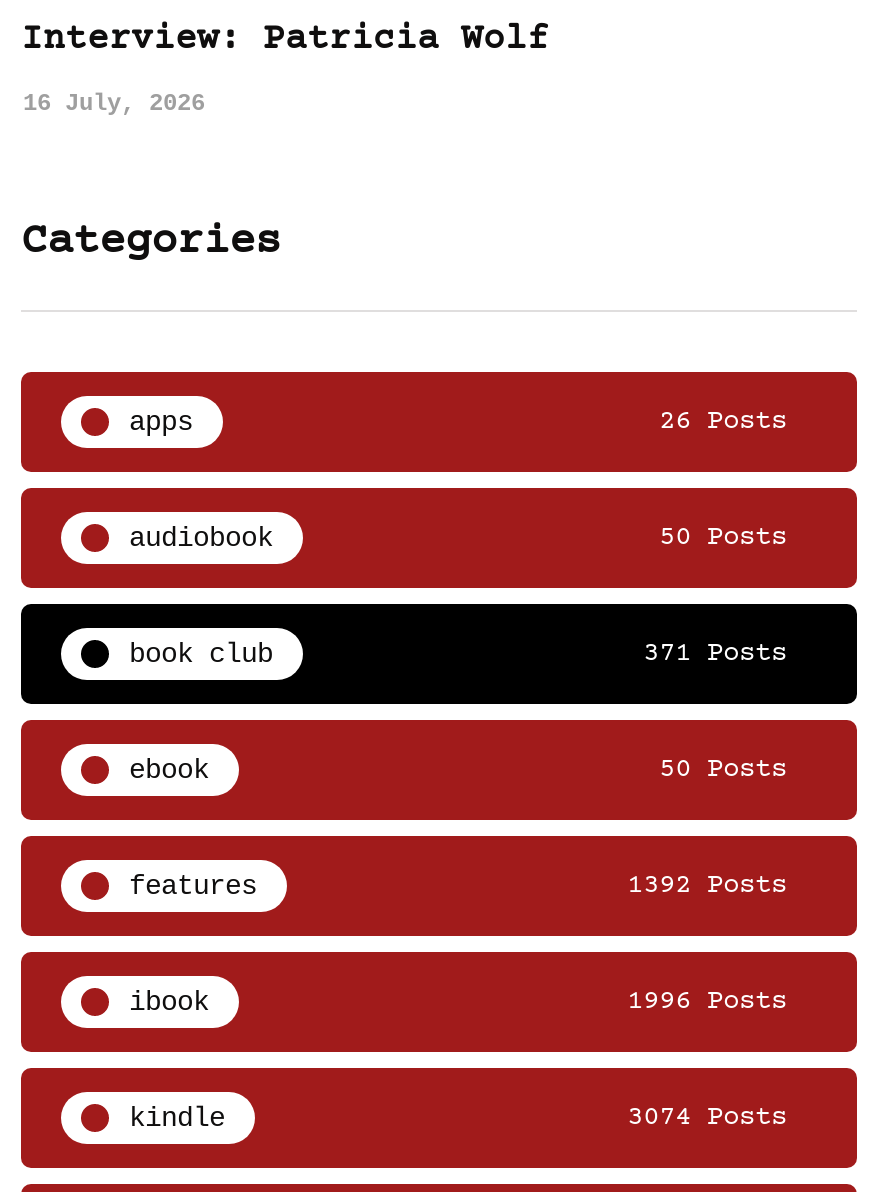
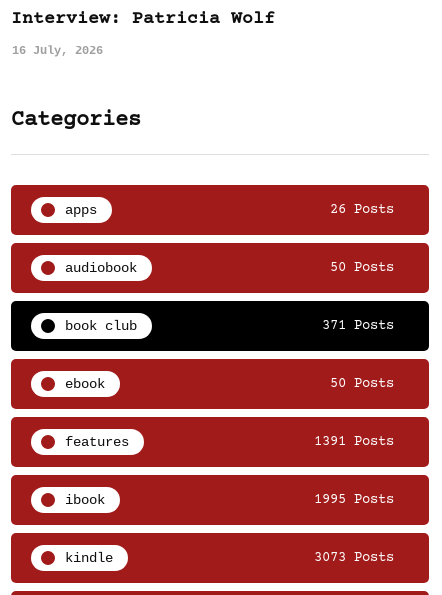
[627,870,787,902] 1392 Posts -> [314,434,394,450] 1391 Posts
[627,986,787,1018] 1996 Posts -> [314,492,394,508] 1995 Posts
[627,1102,787,1134] 3074 Posts -> [314,550,394,566] 3073 Posts

